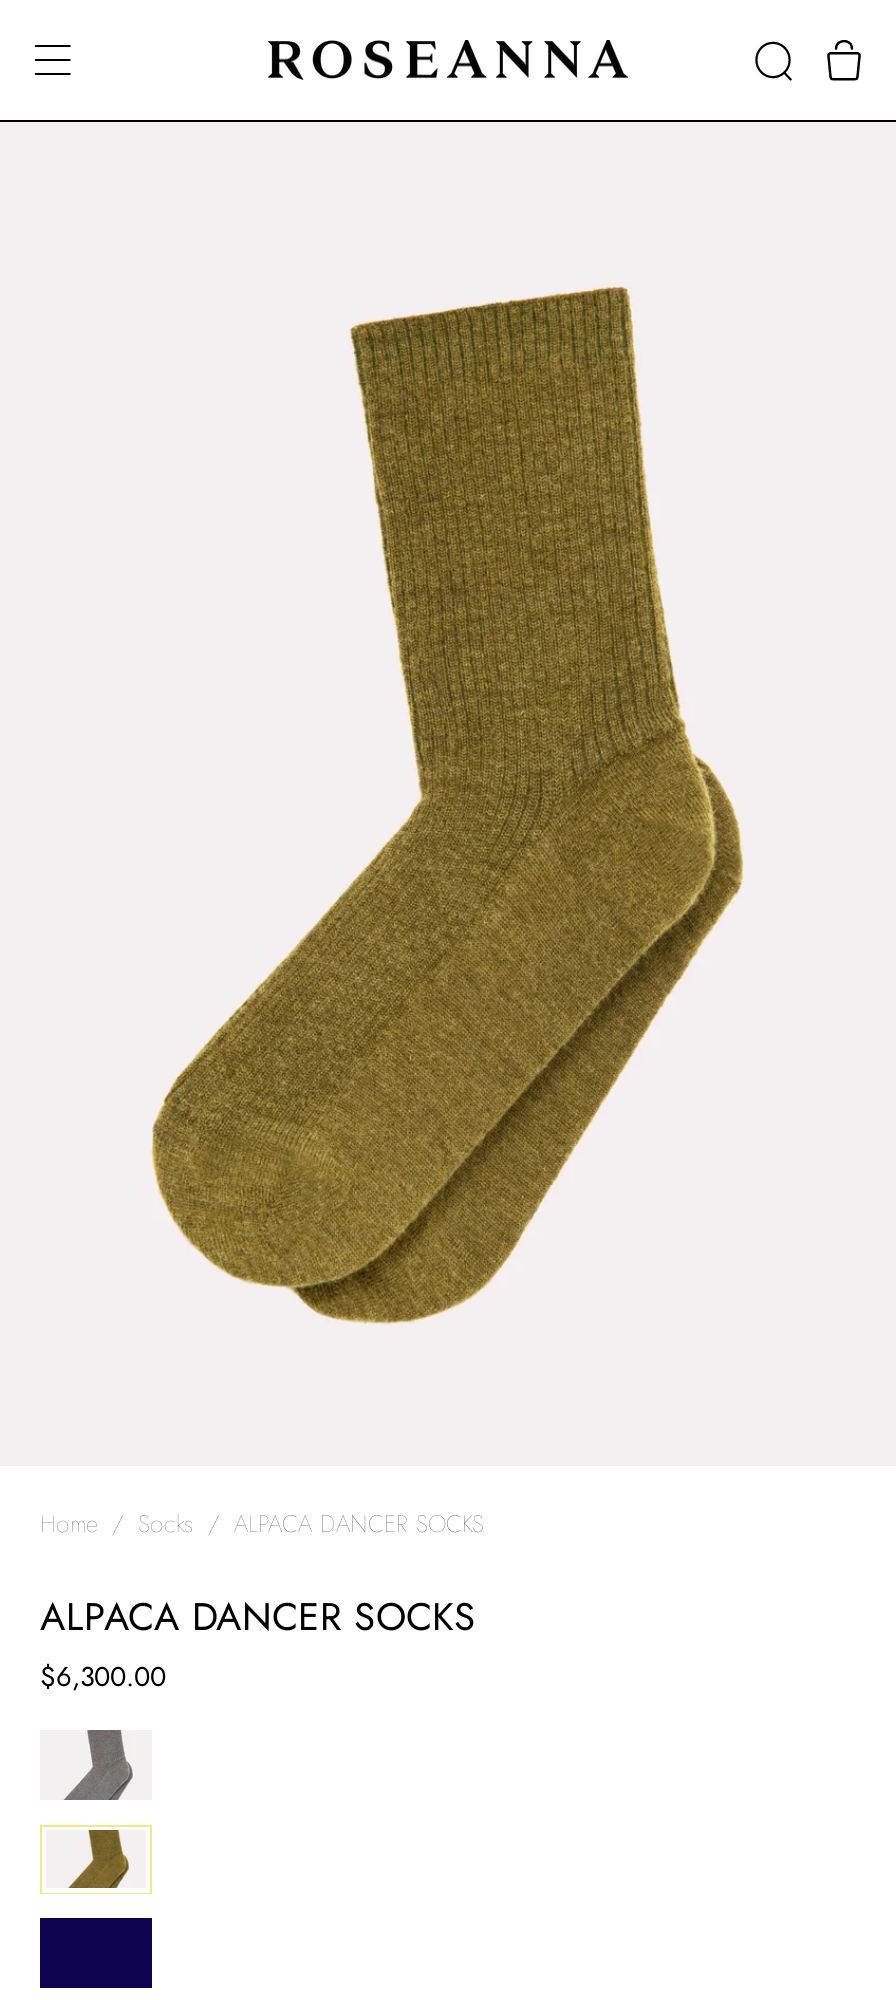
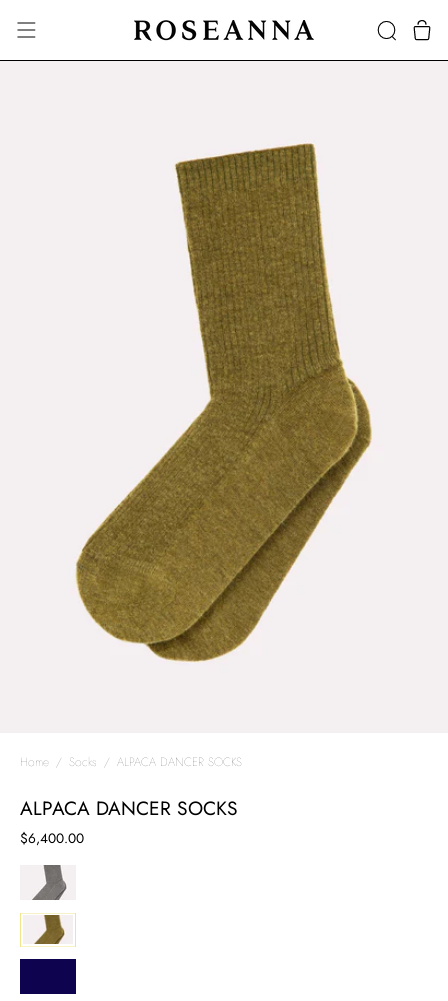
[40,1656,166,1696] $6,300.00 -> [20,828,84,848] $6,400.00

